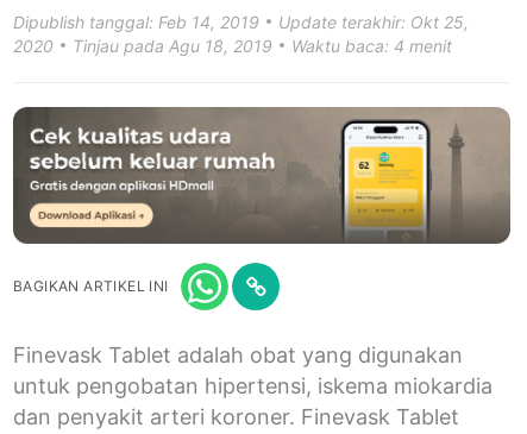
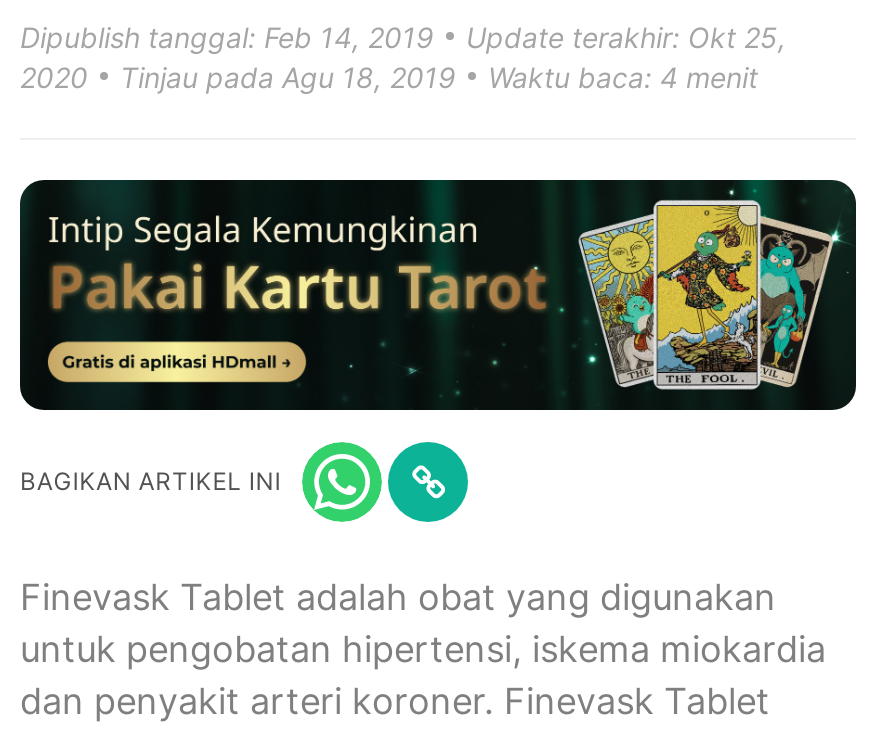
[13,106,512,245] [image] -> [22,178,858,408] [image]

